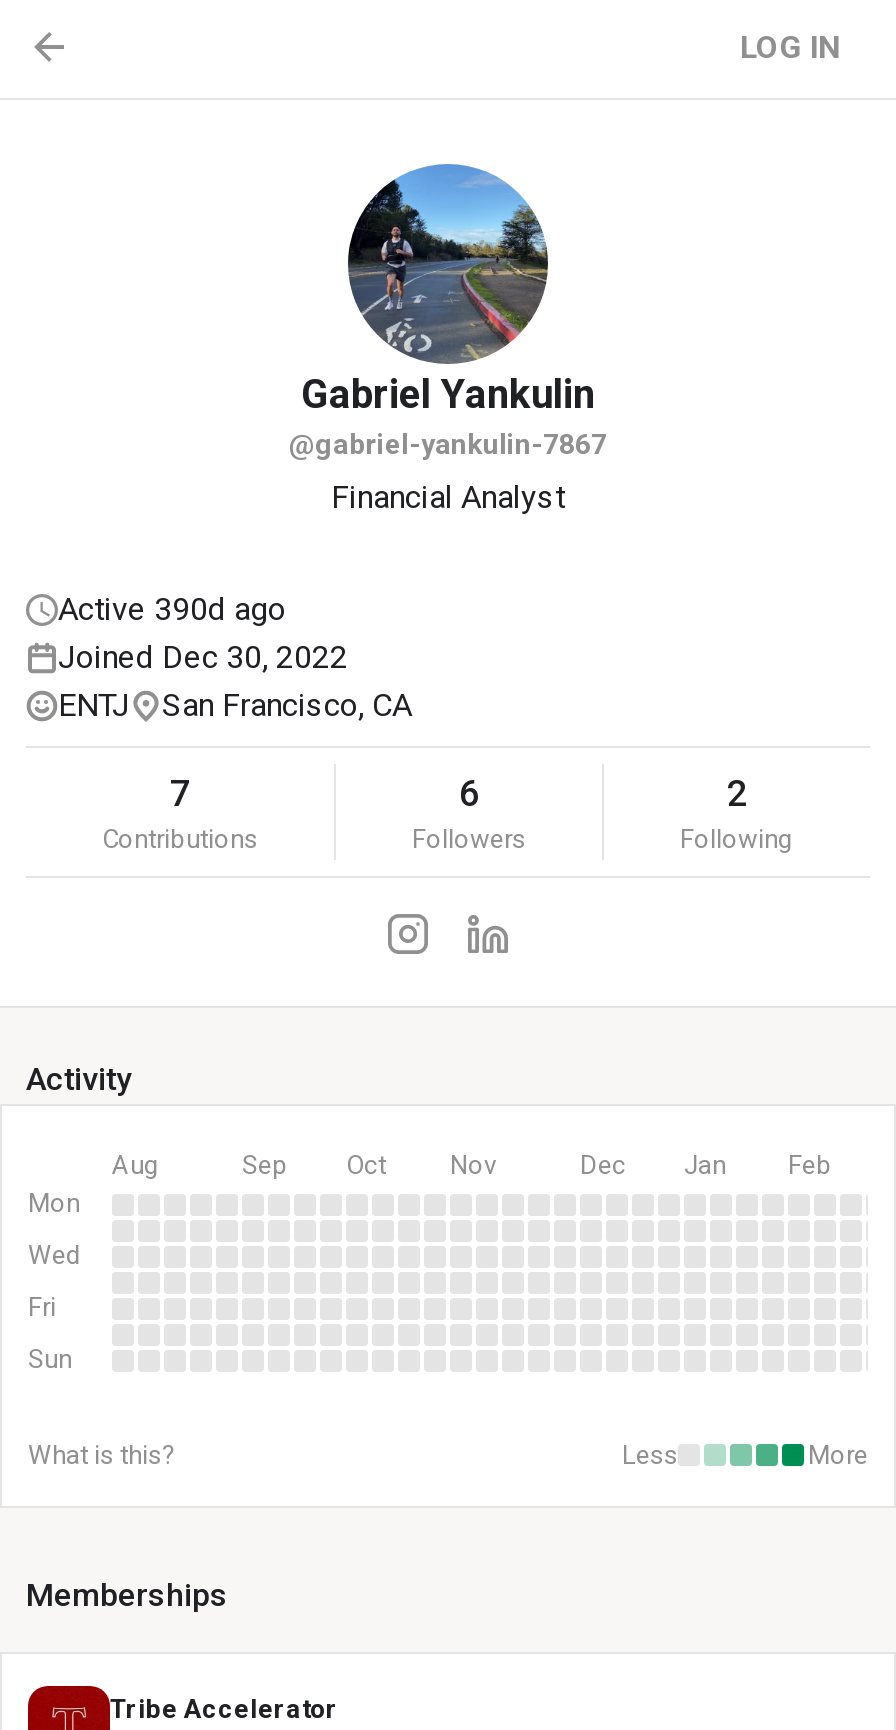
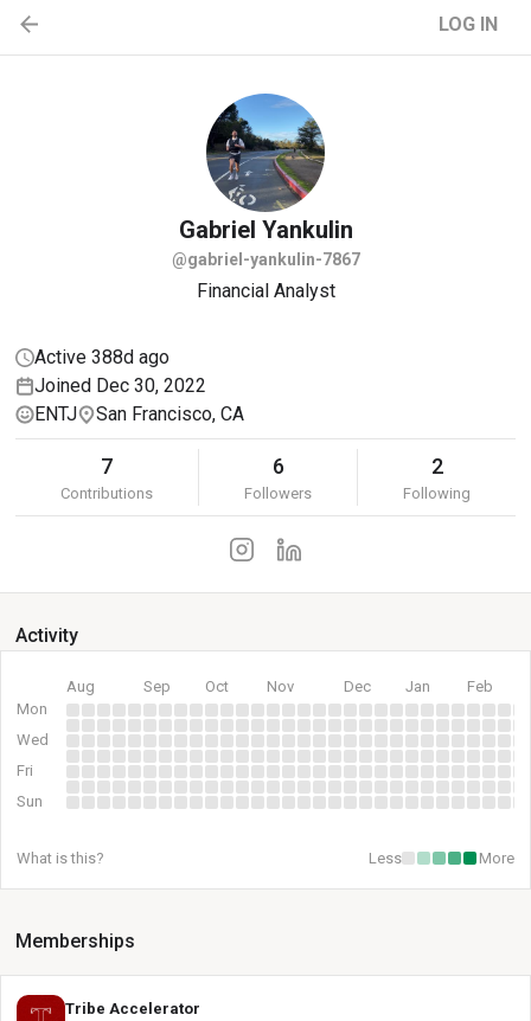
[58,590,286,628] Active 390d ago -> [34,346,169,368] Active 388d ago

